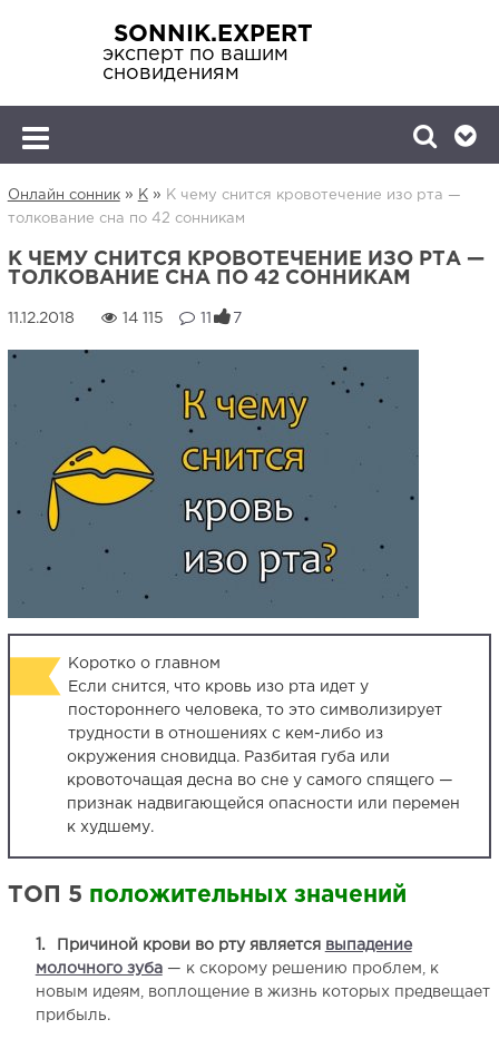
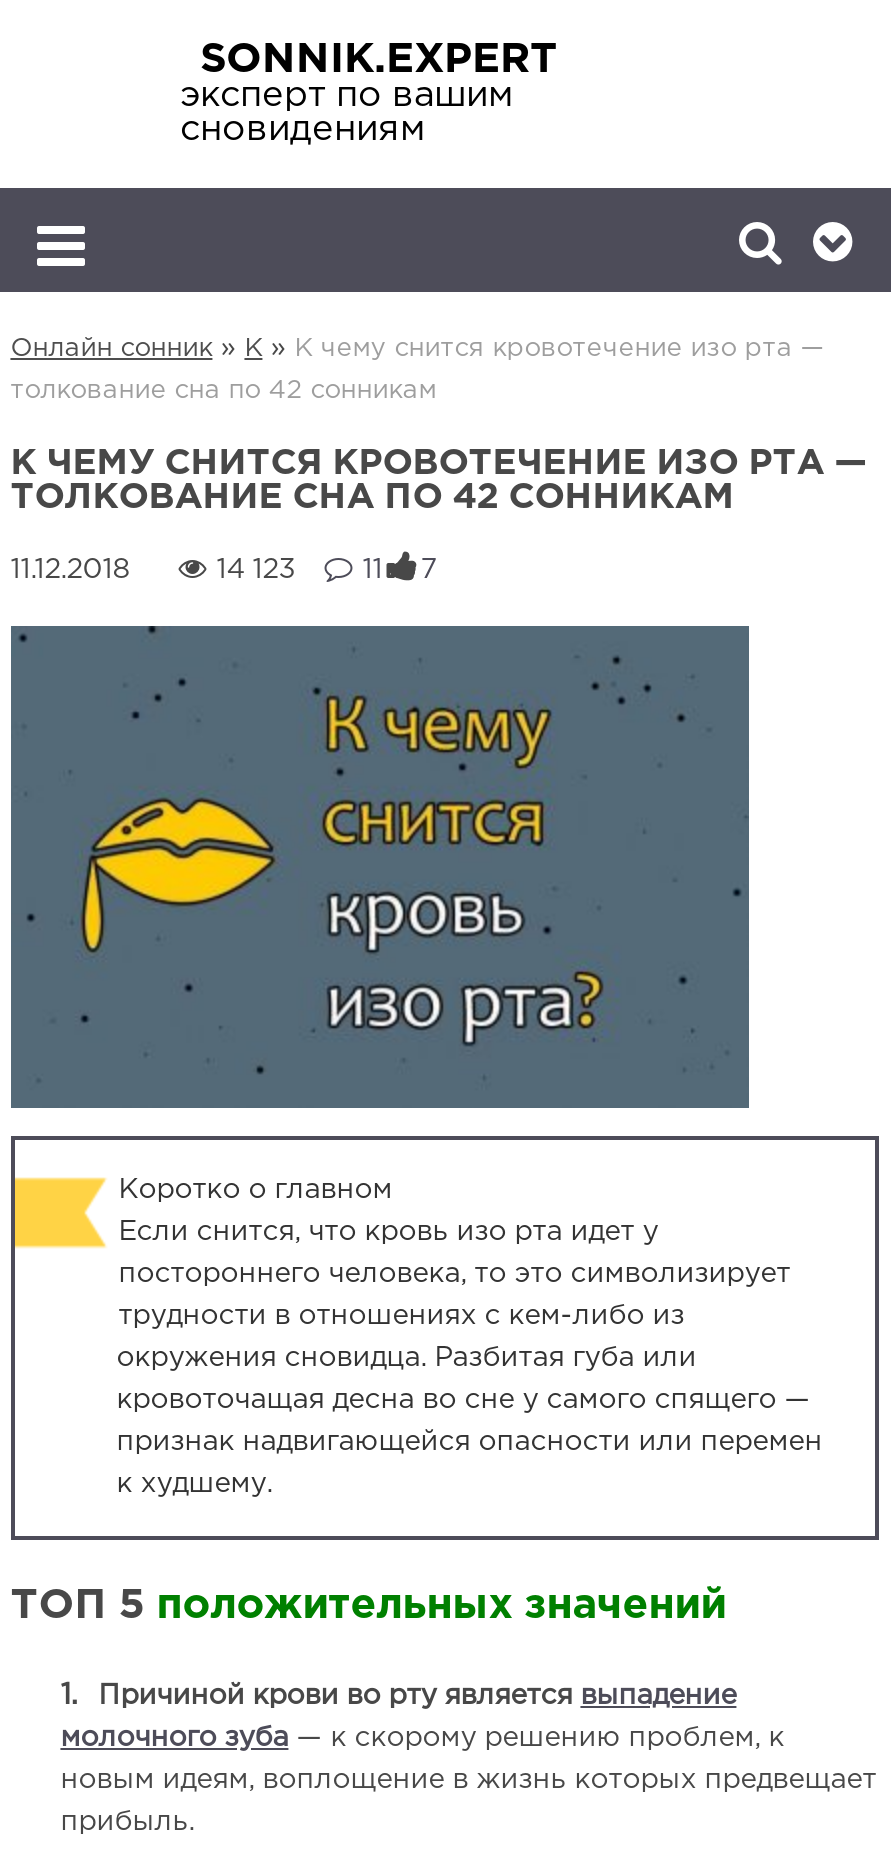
[122,312,163,325] 14 115 -> [216,558,296,582] 14 123

